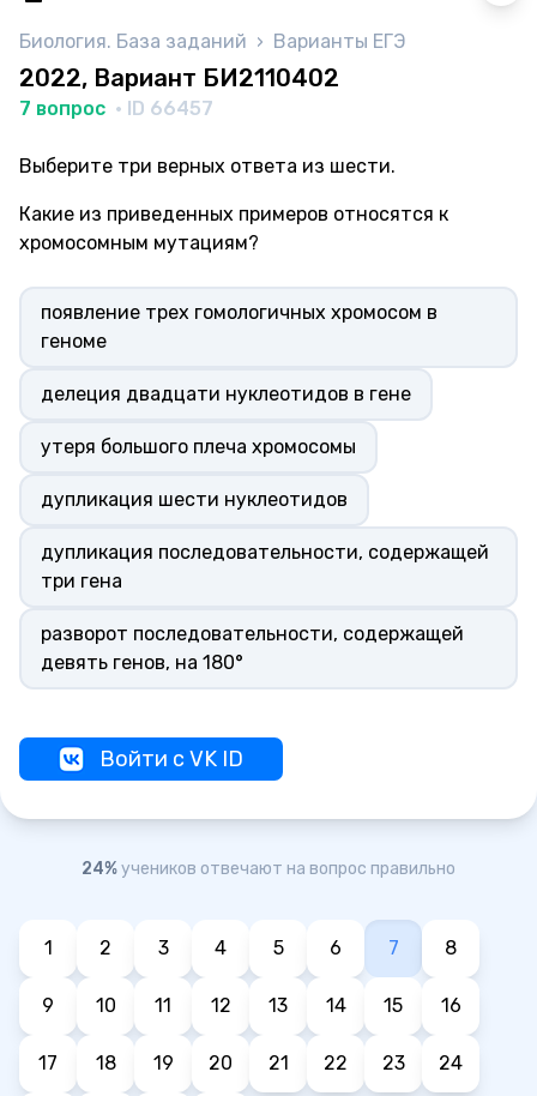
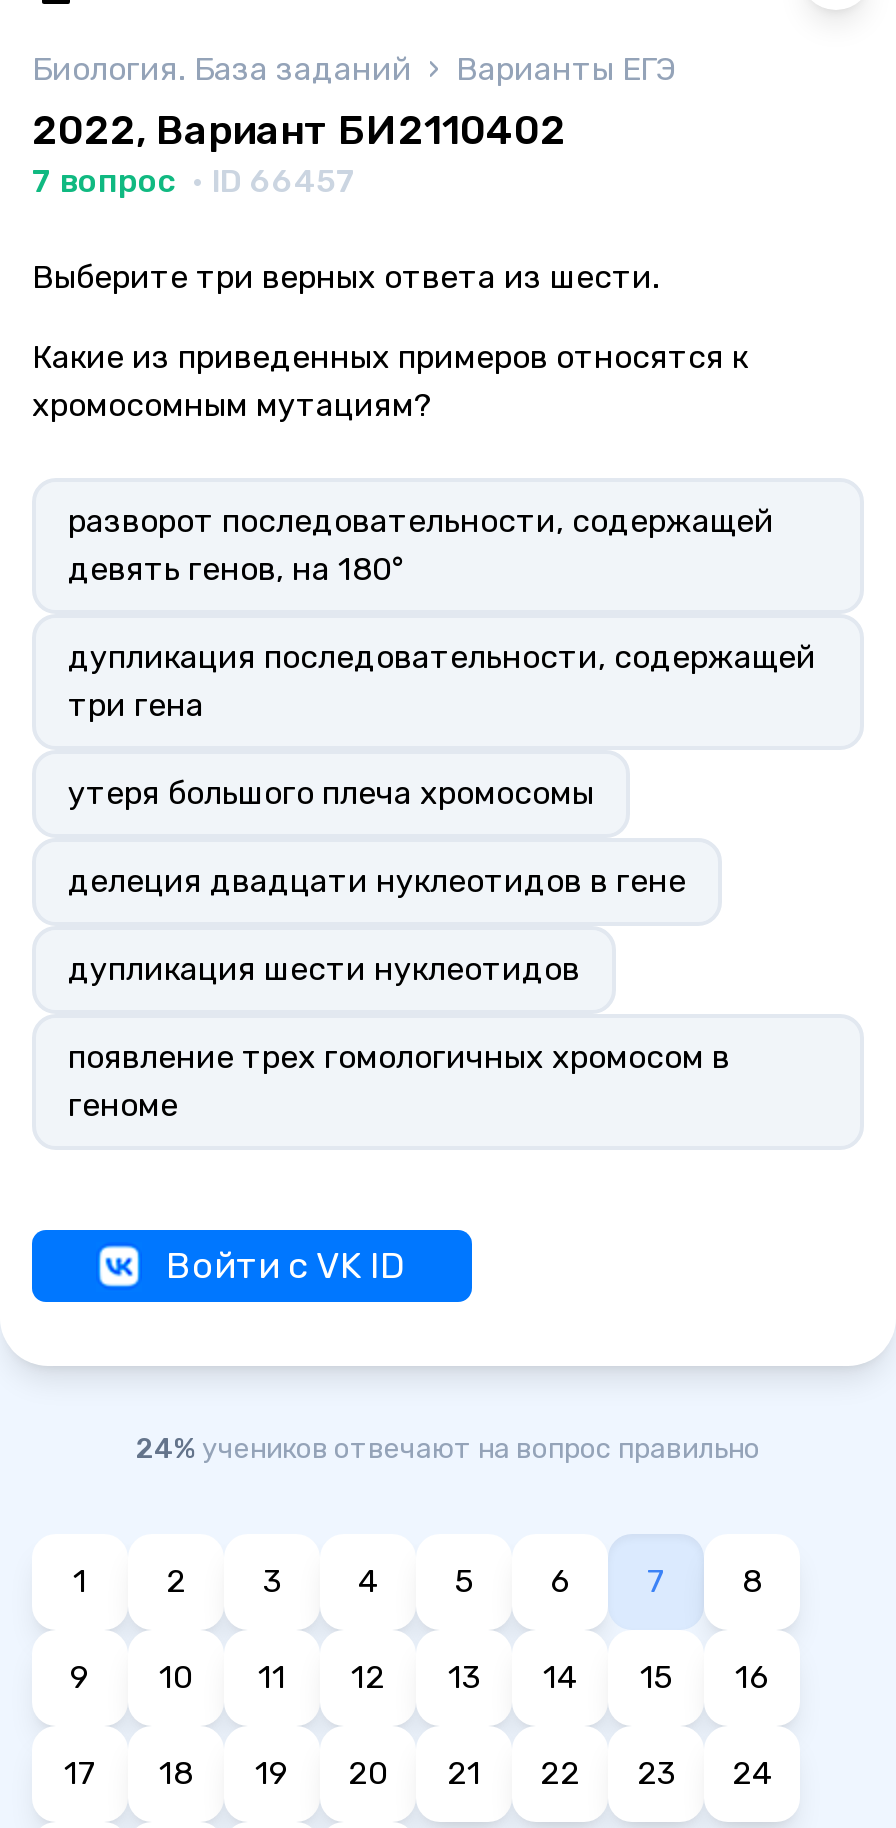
moved [41,301,438,353] -> [68,1038,730,1124]: появление трех гомологичных хромосом в | геноме
moved [41,383,489,674] -> [68,502,816,988]: делеция двадцати нуклеотидов в гене | утеря большого плеча хромосомы | дупликация шести нуклеотидов | дупликация последовательности, содержащей | три гена | разворот последовательности, содержащей | девять генов, на 180°

